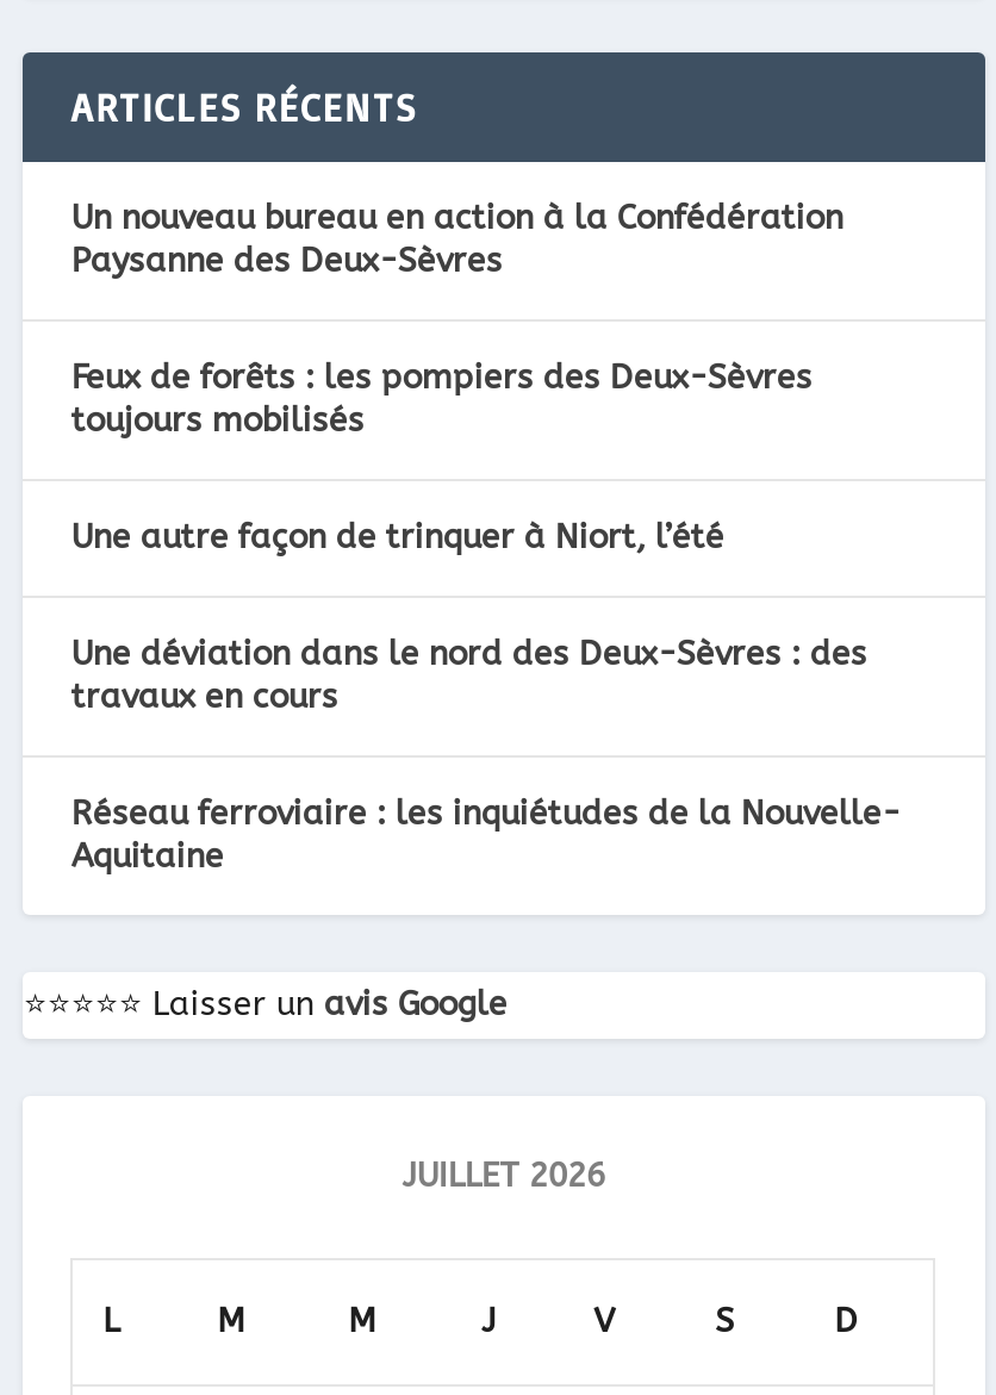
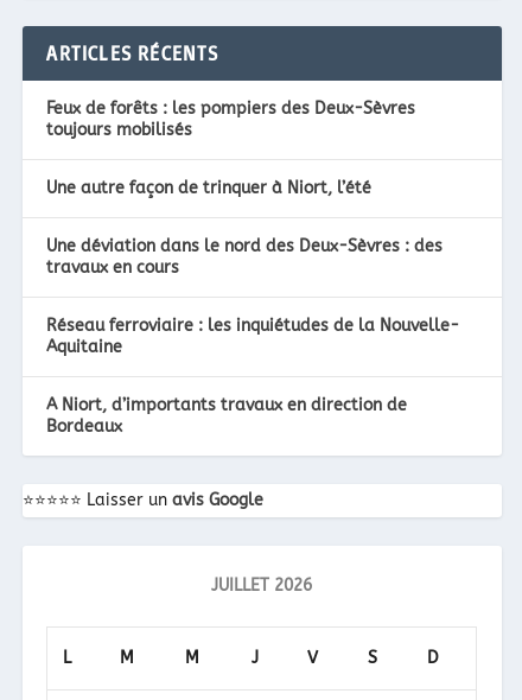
[71,198,843,281] Un nouveau bureau en action à la Confédération | Paysanne des Deux-Sèvres -> none
moved [71,357,900,877] -> [47,98,460,357]: Feux de forêts : les pompiers des Deux-Sèvres | toujours mobilisés | Une autre façon de trinquer à Niort, l’été | Une déviation dans le nord des Deux-Sèvres : des | travaux en cours | Réseau ferroviaire : les inquiétudes de la Nouvelle- | Aquitaine
none -> [47,395,407,436] A Niort, d’importants travaux en direction de | Bordeaux

